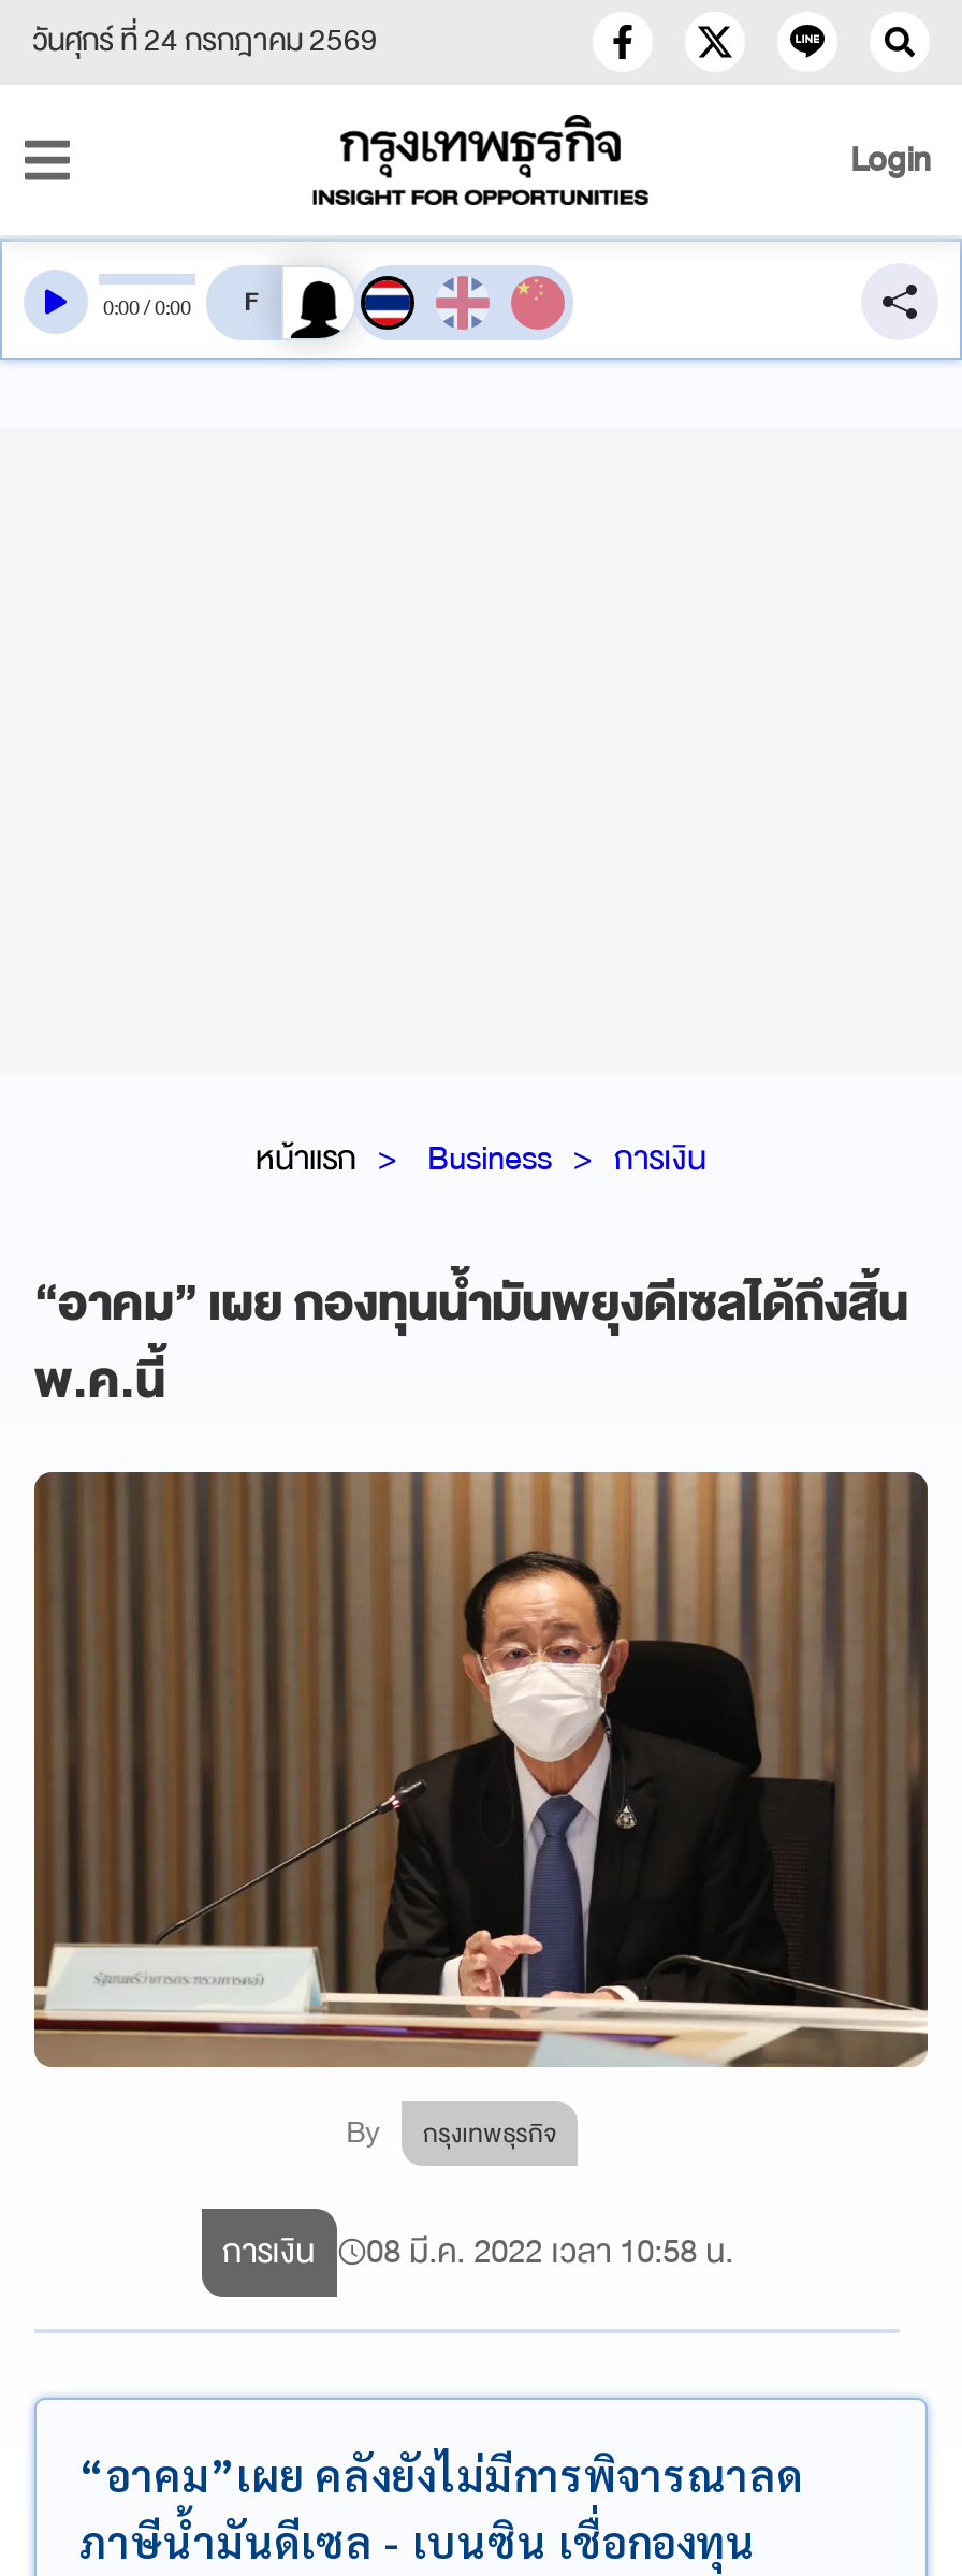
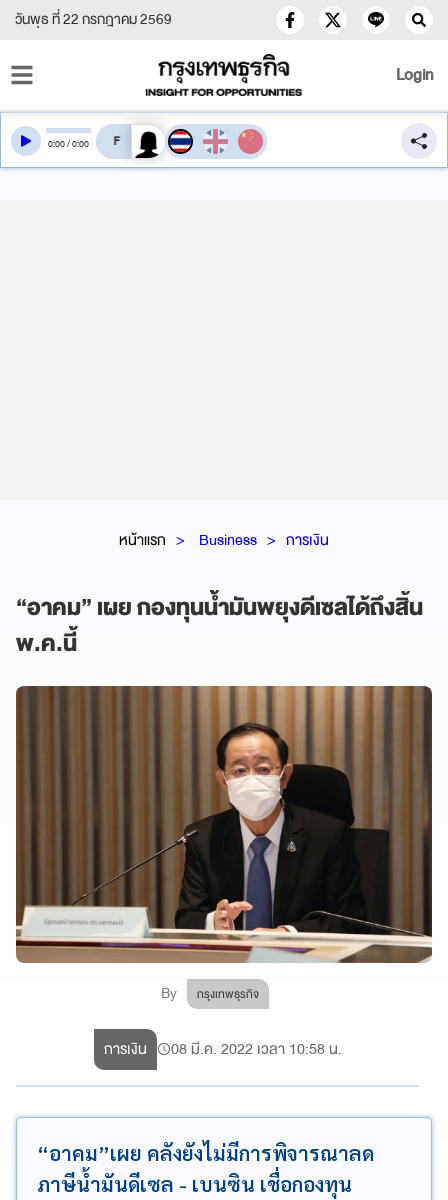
[32,14,378,68] วันศุกร์ ที่ 24 กรกฎาคม 2569 -> [15,7,172,32] วันพุธ ที่ 22 กรกฎาคม 2569

